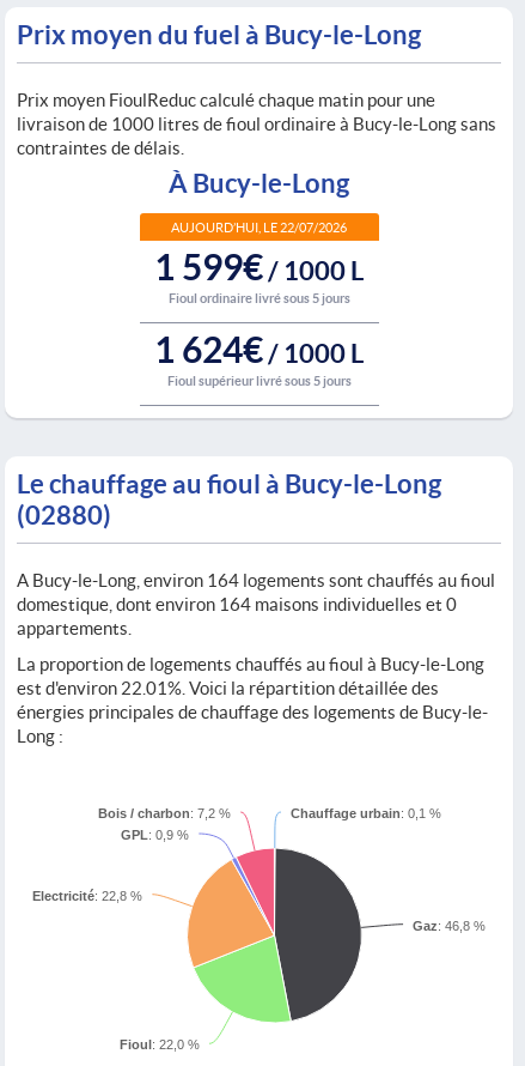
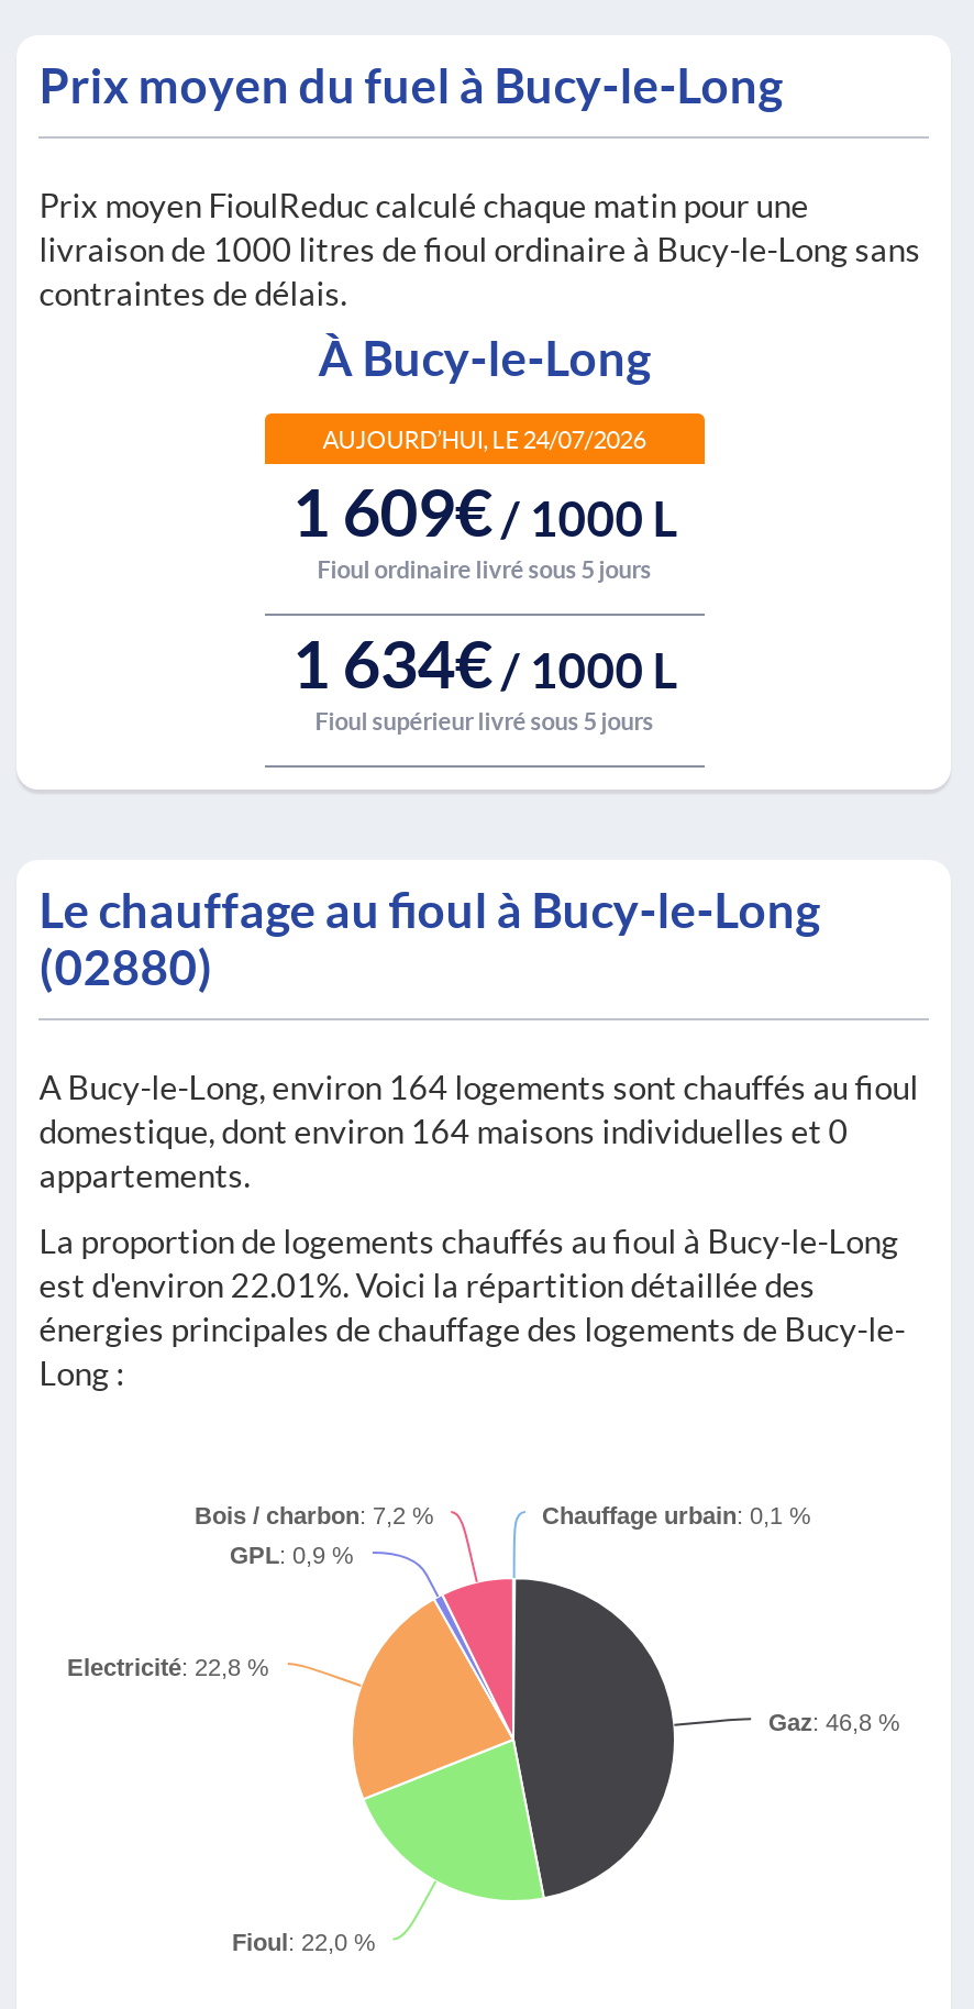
[171,219,347,235] AUJOURD’HUI, LE 22/07/2026 -> [323,424,646,453] AUJOURD’HUI, LE 24/07/2026
[155,244,364,287] 1 599€/ 1000 L -> [292,471,677,550] 1 609€/ 1000 L
[155,327,364,370] 1 624€/ 1000 L -> [292,622,677,702] 1 634€/ 1000 L

